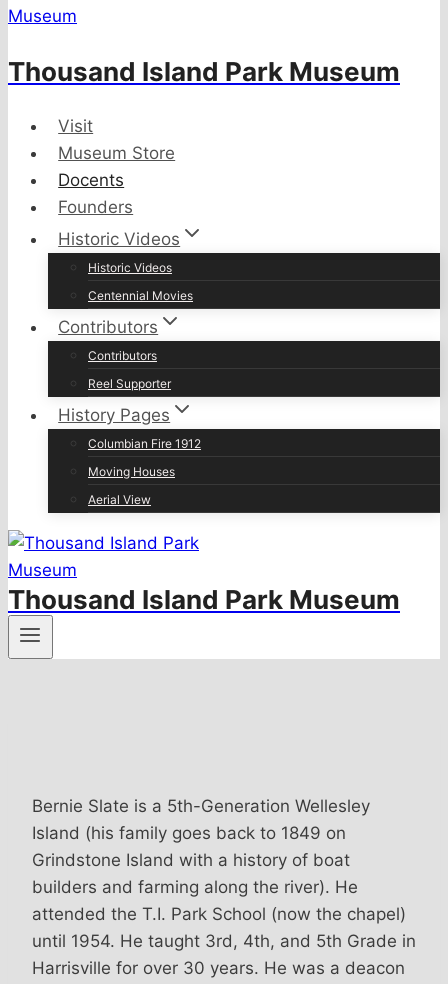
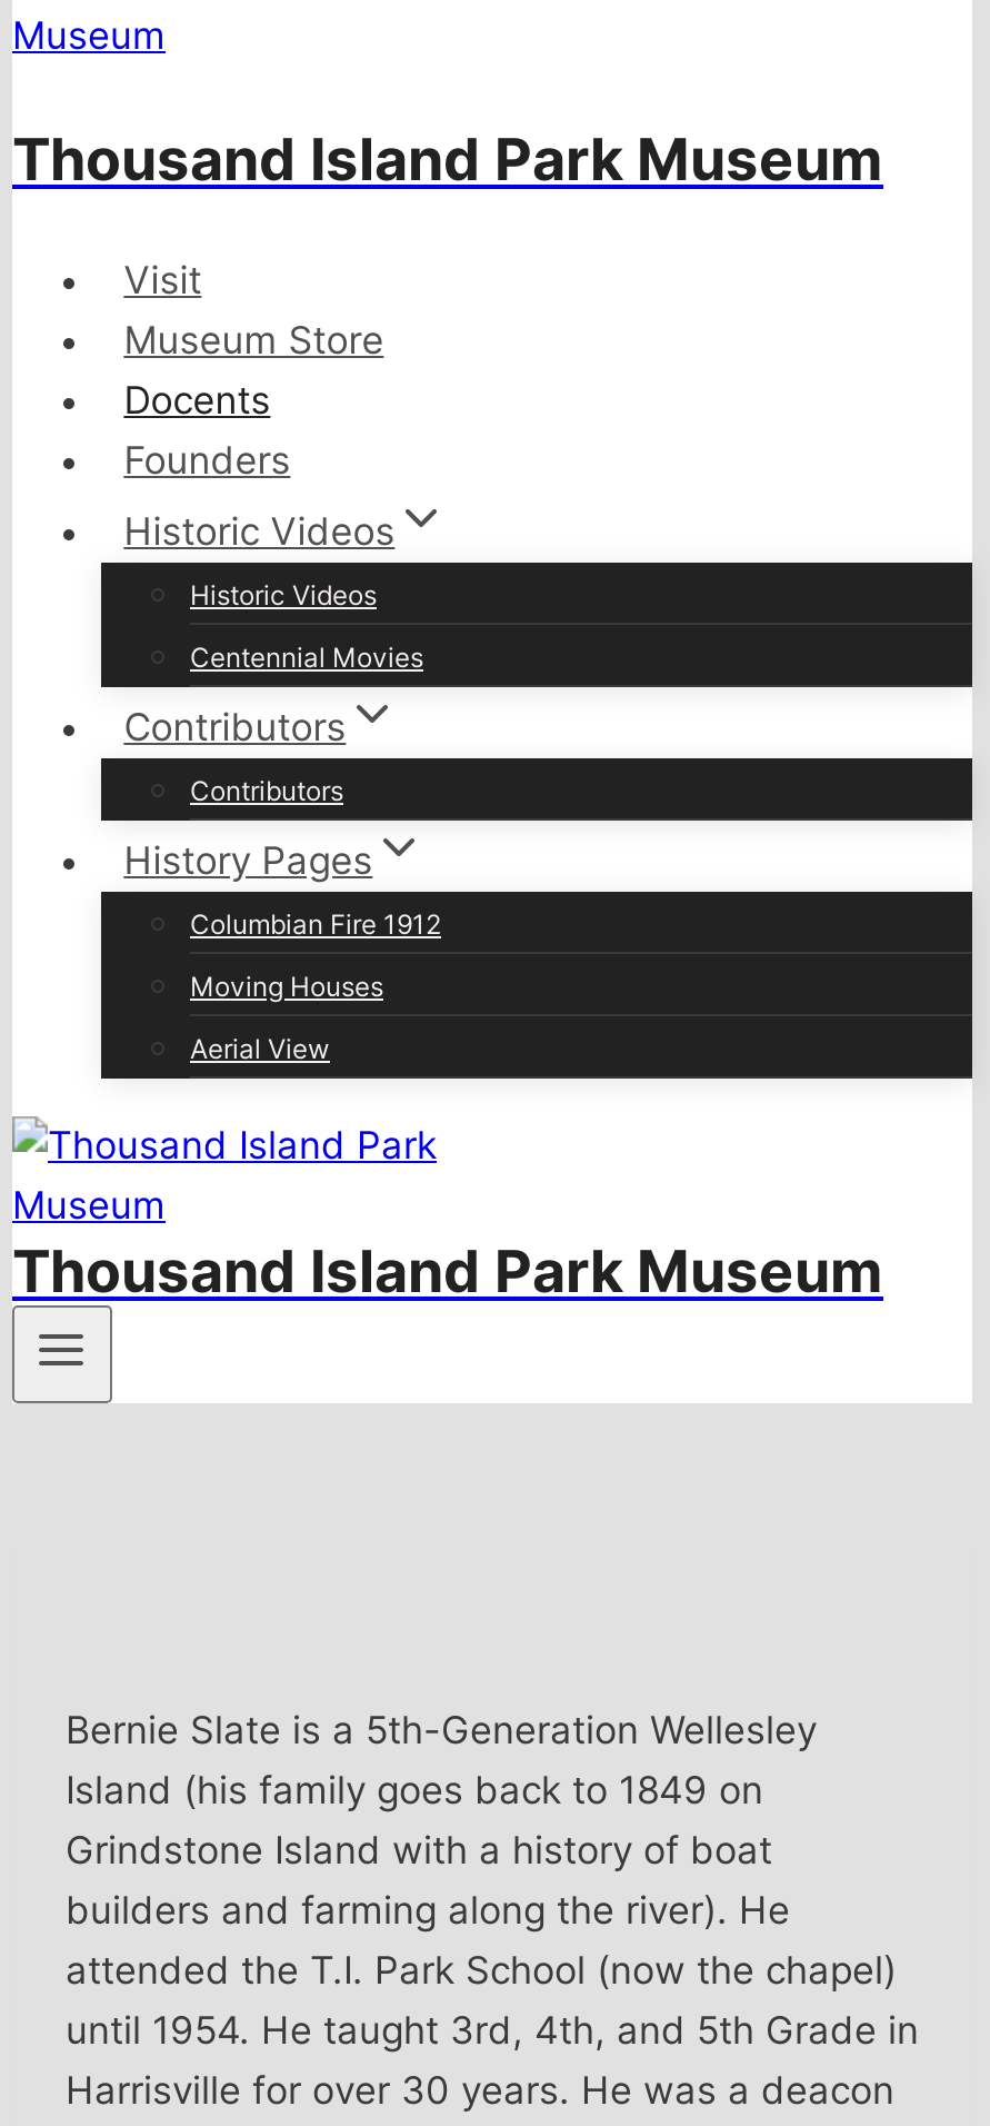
[88,376,171,391] Reel Supporter -> none

